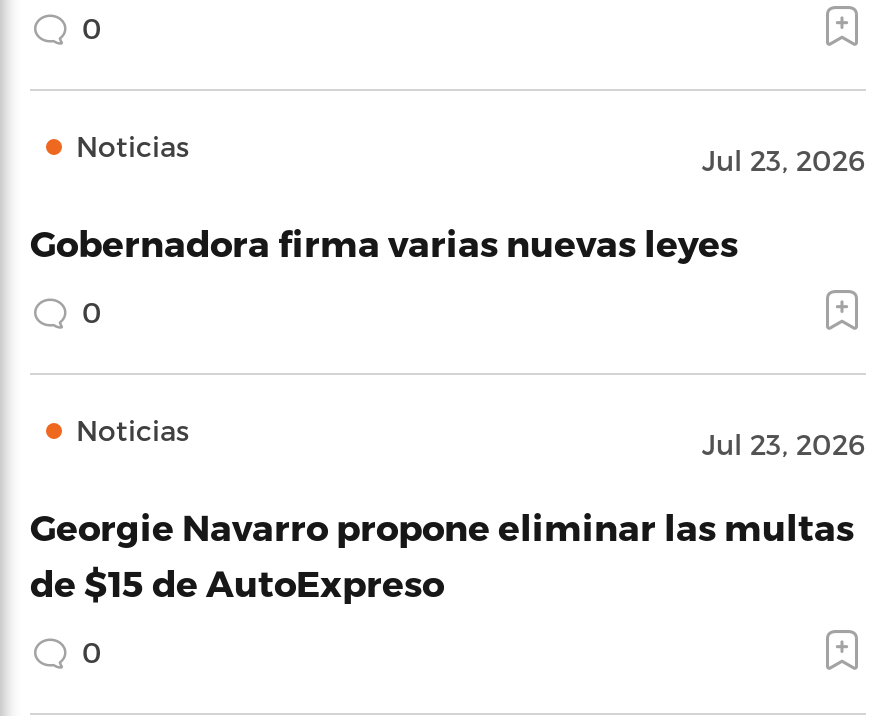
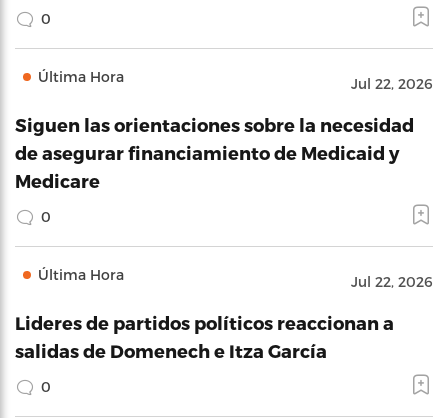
[76,128,866,176] Noticias | Jul 23, 2026 -> [38,68,433,92] Última Hora | Jul 22, 2026
[30,220,738,262] Gobernadora firma varias nuevas leyes -> [15,114,414,191] Siguen las orientaciones sobre la necesidad | de asegurar financiamiento de Medicaid y | Medicare
[76,412,866,460] Noticias | Jul 23, 2026 -> [38,266,433,290] Última Hora | Jul 22, 2026
[30,504,854,602] Georgie Navarro propone eliminar las multas | de $15 de AutoExpreso -> [15,312,394,361] Lideres de partidos políticos reaccionan a | salidas de Domenech e Itza García

